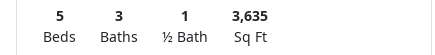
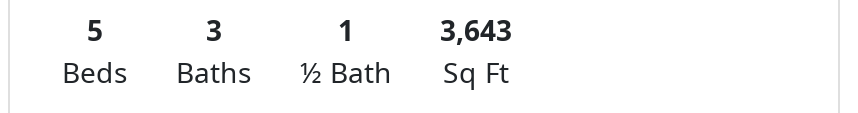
[232,6,268,25] 3,635 -> [440,11,512,49] 3,643

